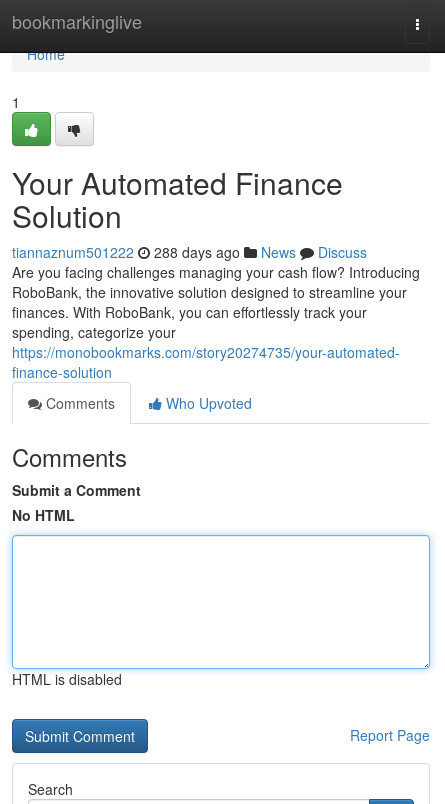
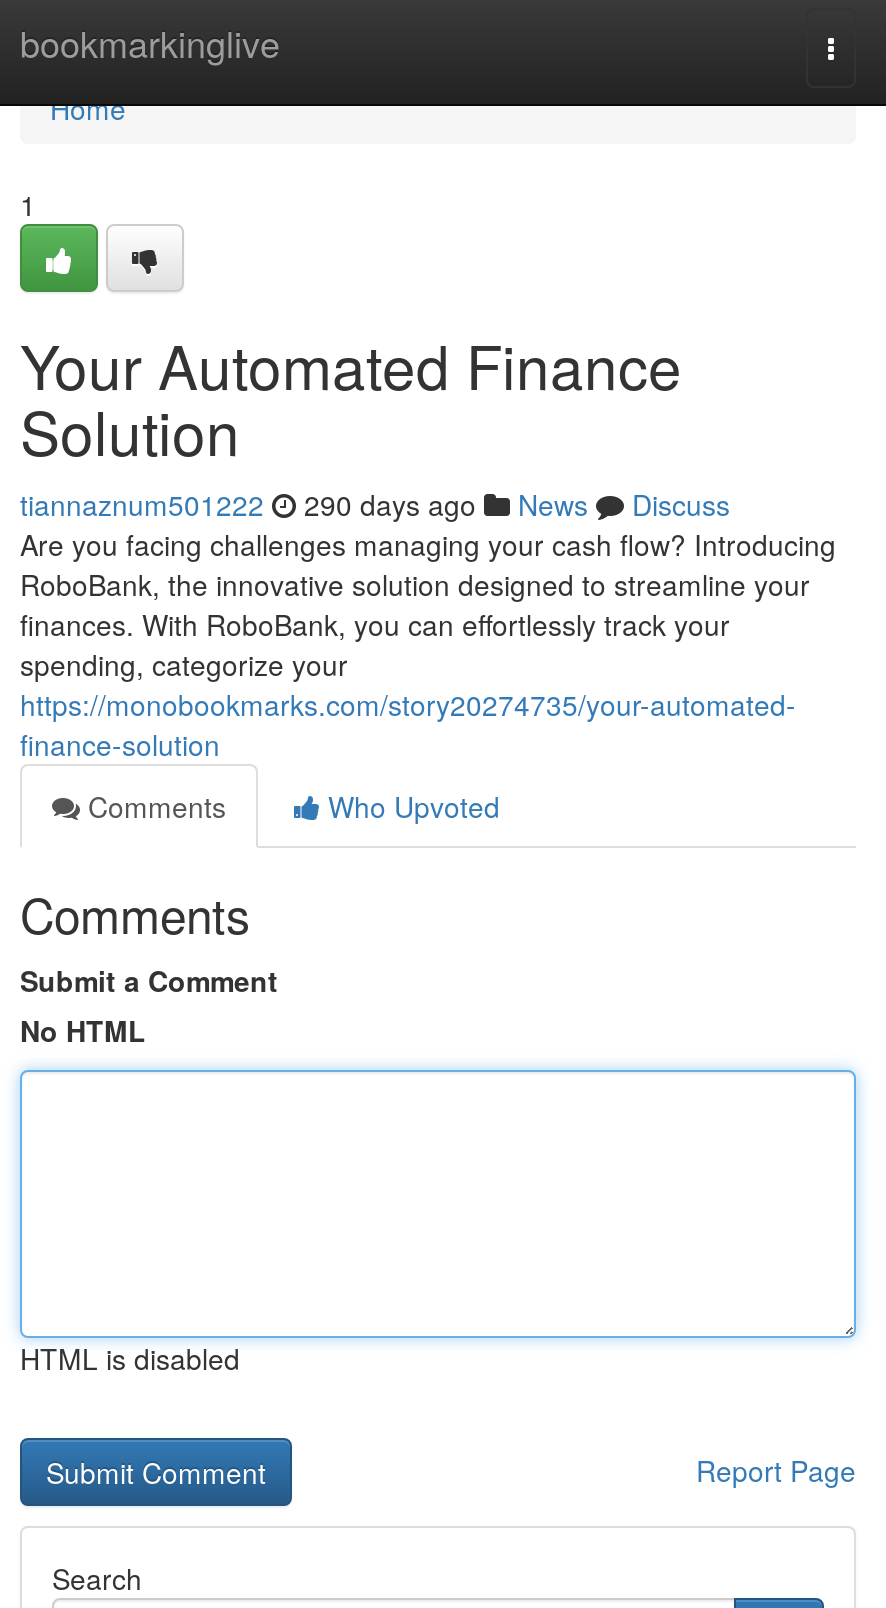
[12,242,367,262] tiannaznum501222 288 days ago News Discuss -> [20,484,730,524] tiannaznum501222 290 days ago News Discuss

